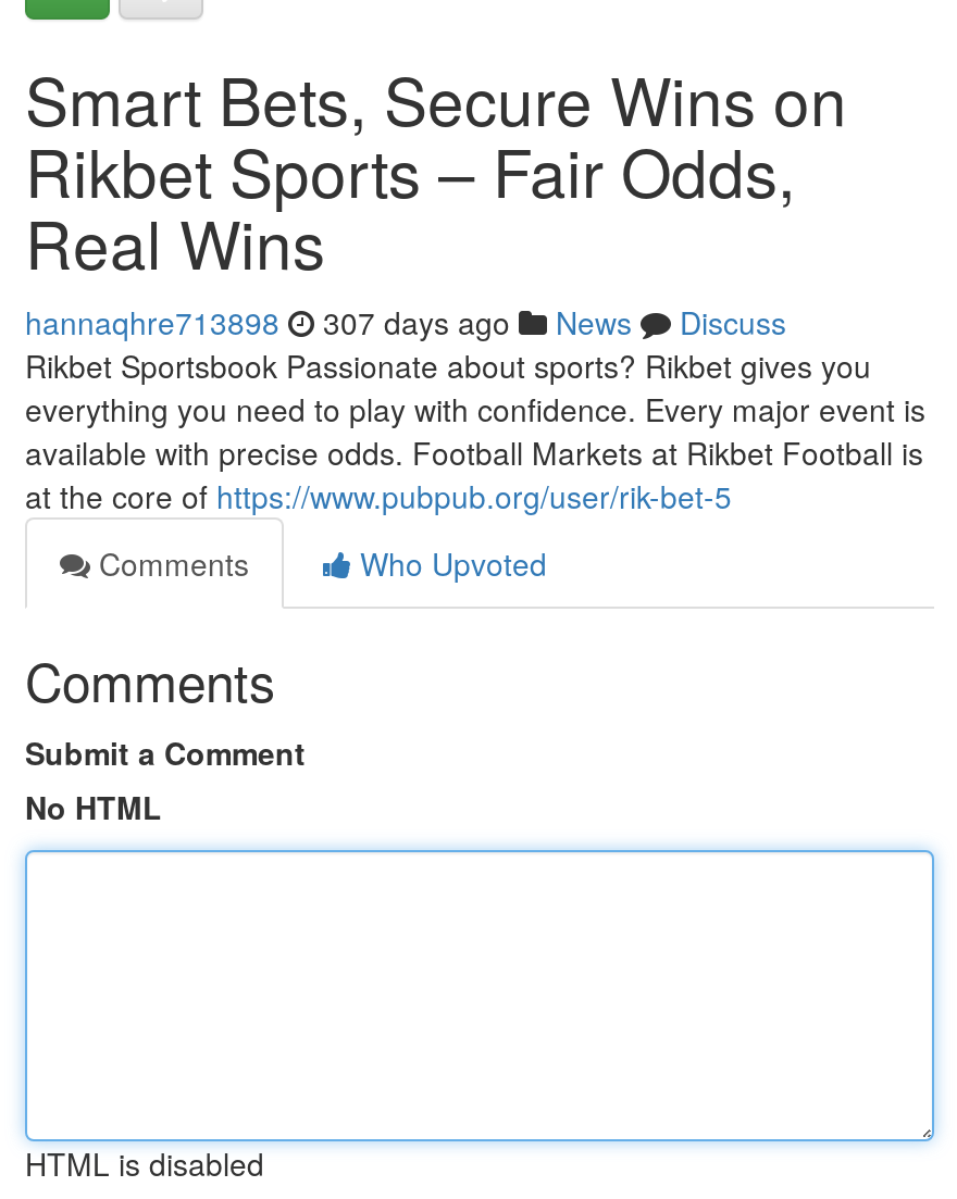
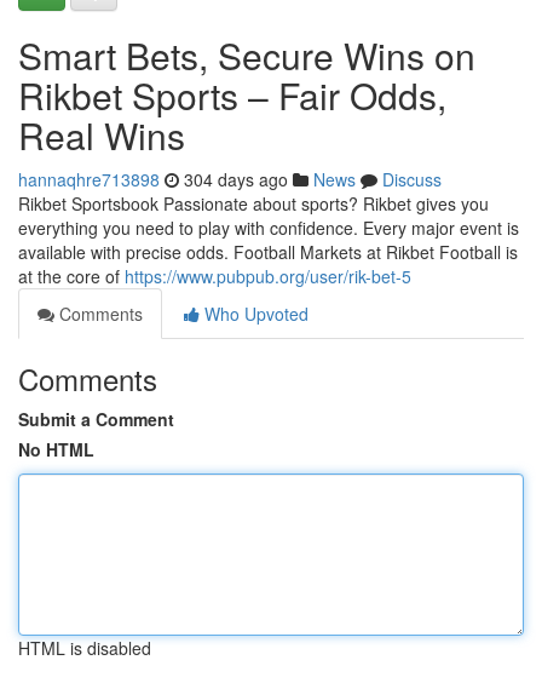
[25,300,786,344] hannaqhre713898 307 days ago News Discuss -> [18,167,442,191] hannaqhre713898 304 days ago News Discuss

